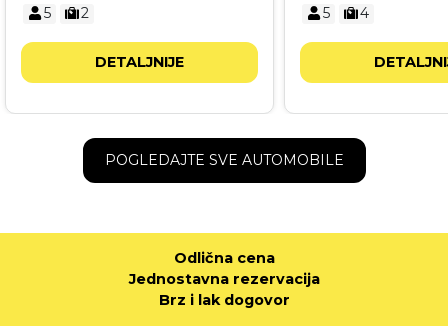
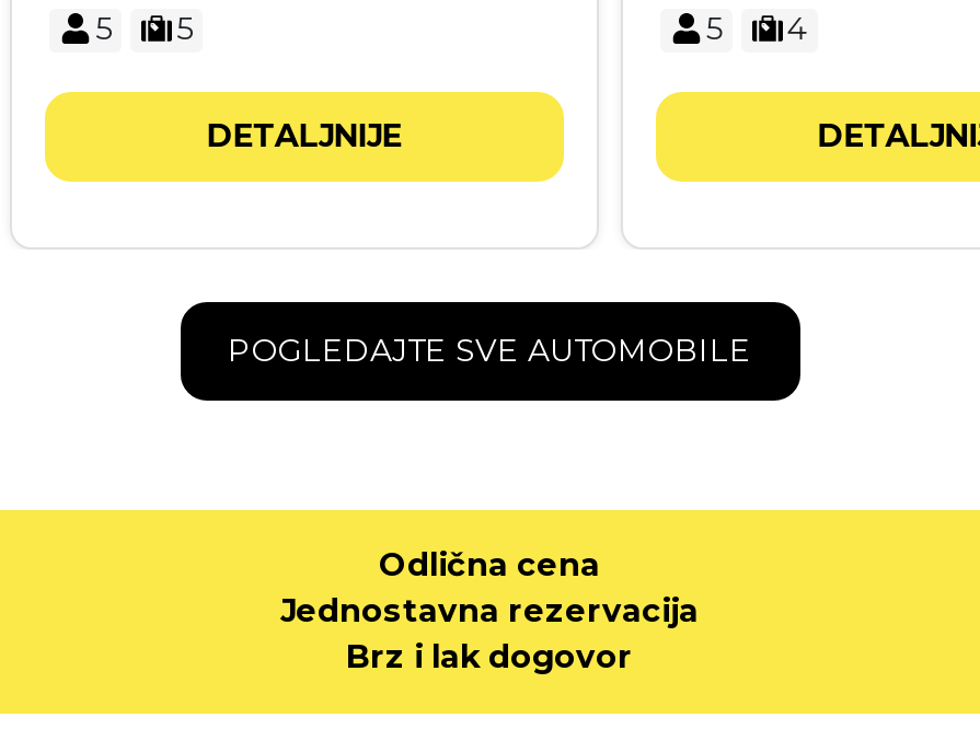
[44,4,89,22] 5 2 -> [95,9,192,49] 5 5

